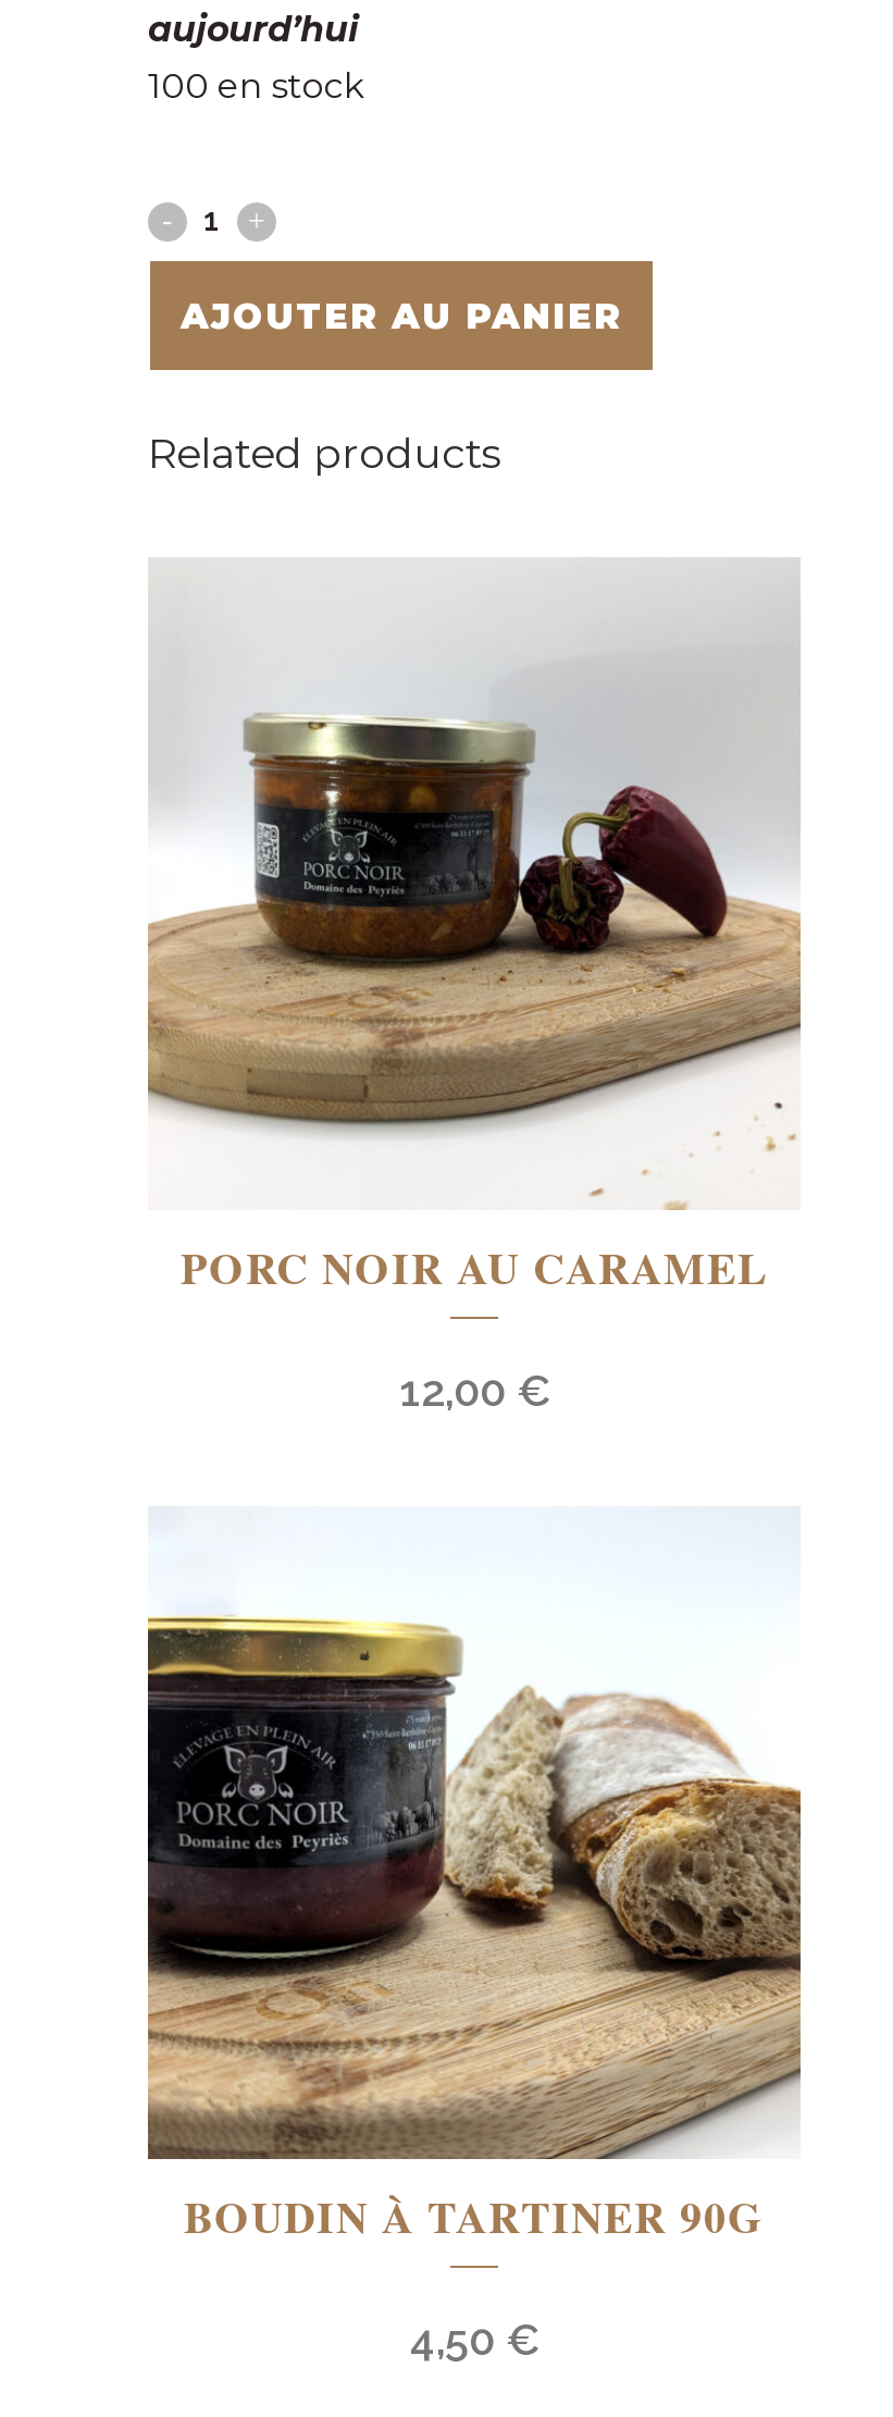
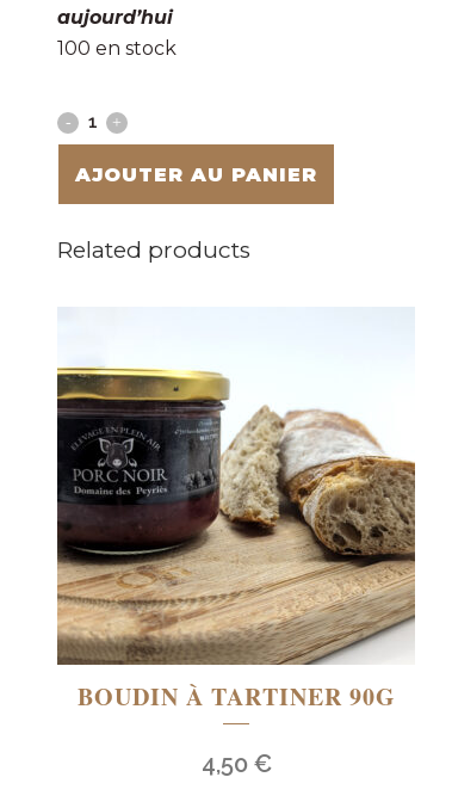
[146,559,801,1417] [image] | PORC NOIR AU CARAMEL | 12,00 € -> none

